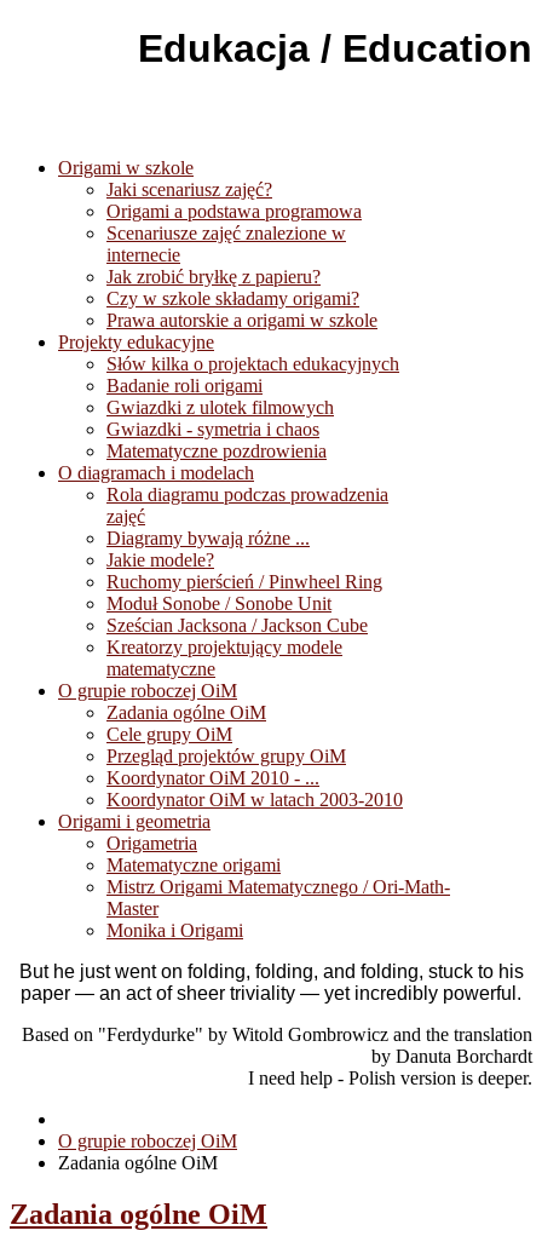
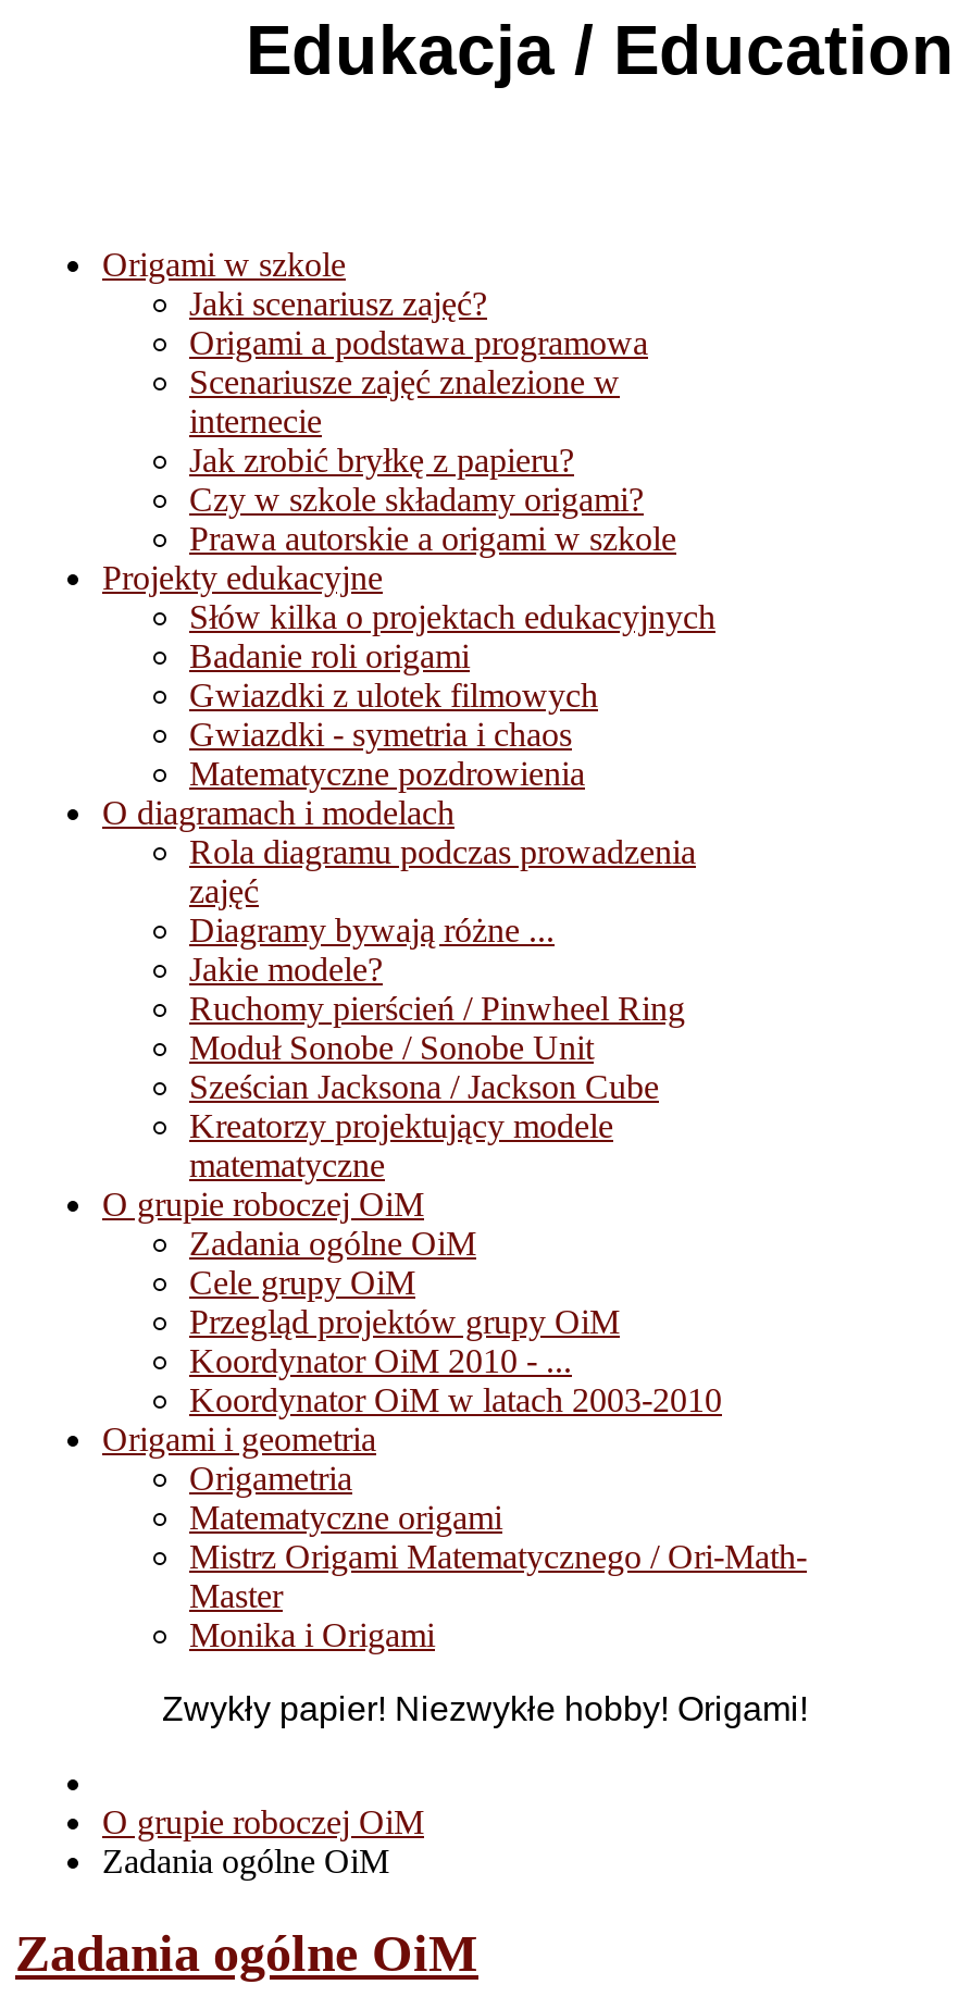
[19,961,532,1088] But he just went on folding, folding, and folding, stuck to his | paper — an act of sheer triviality — yet incredibly powerful. | Based on "Ferdydurke" by Witold Gombrowicz and the translation | by Danuta Borchardt | I need help - Polish version is deeper. -> [162,1690,808,1727] Zwykły papier! Niezwykłe hobby! Origami!

